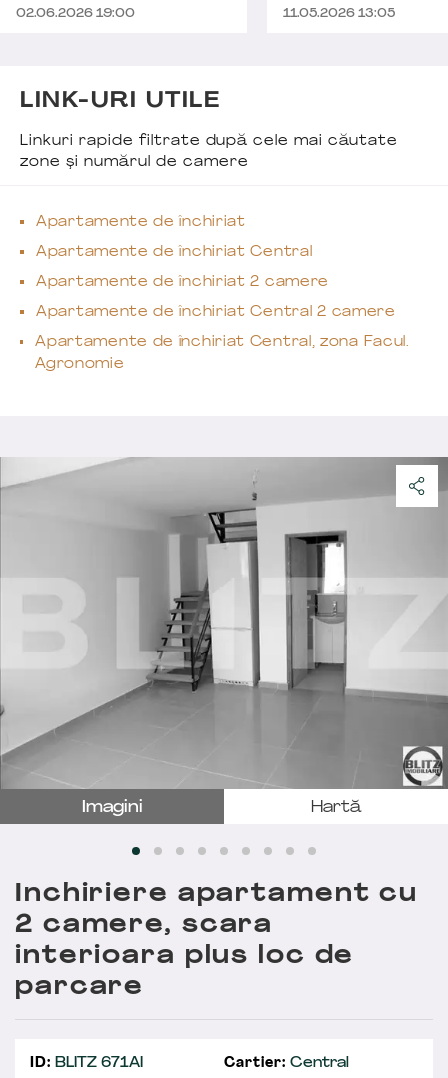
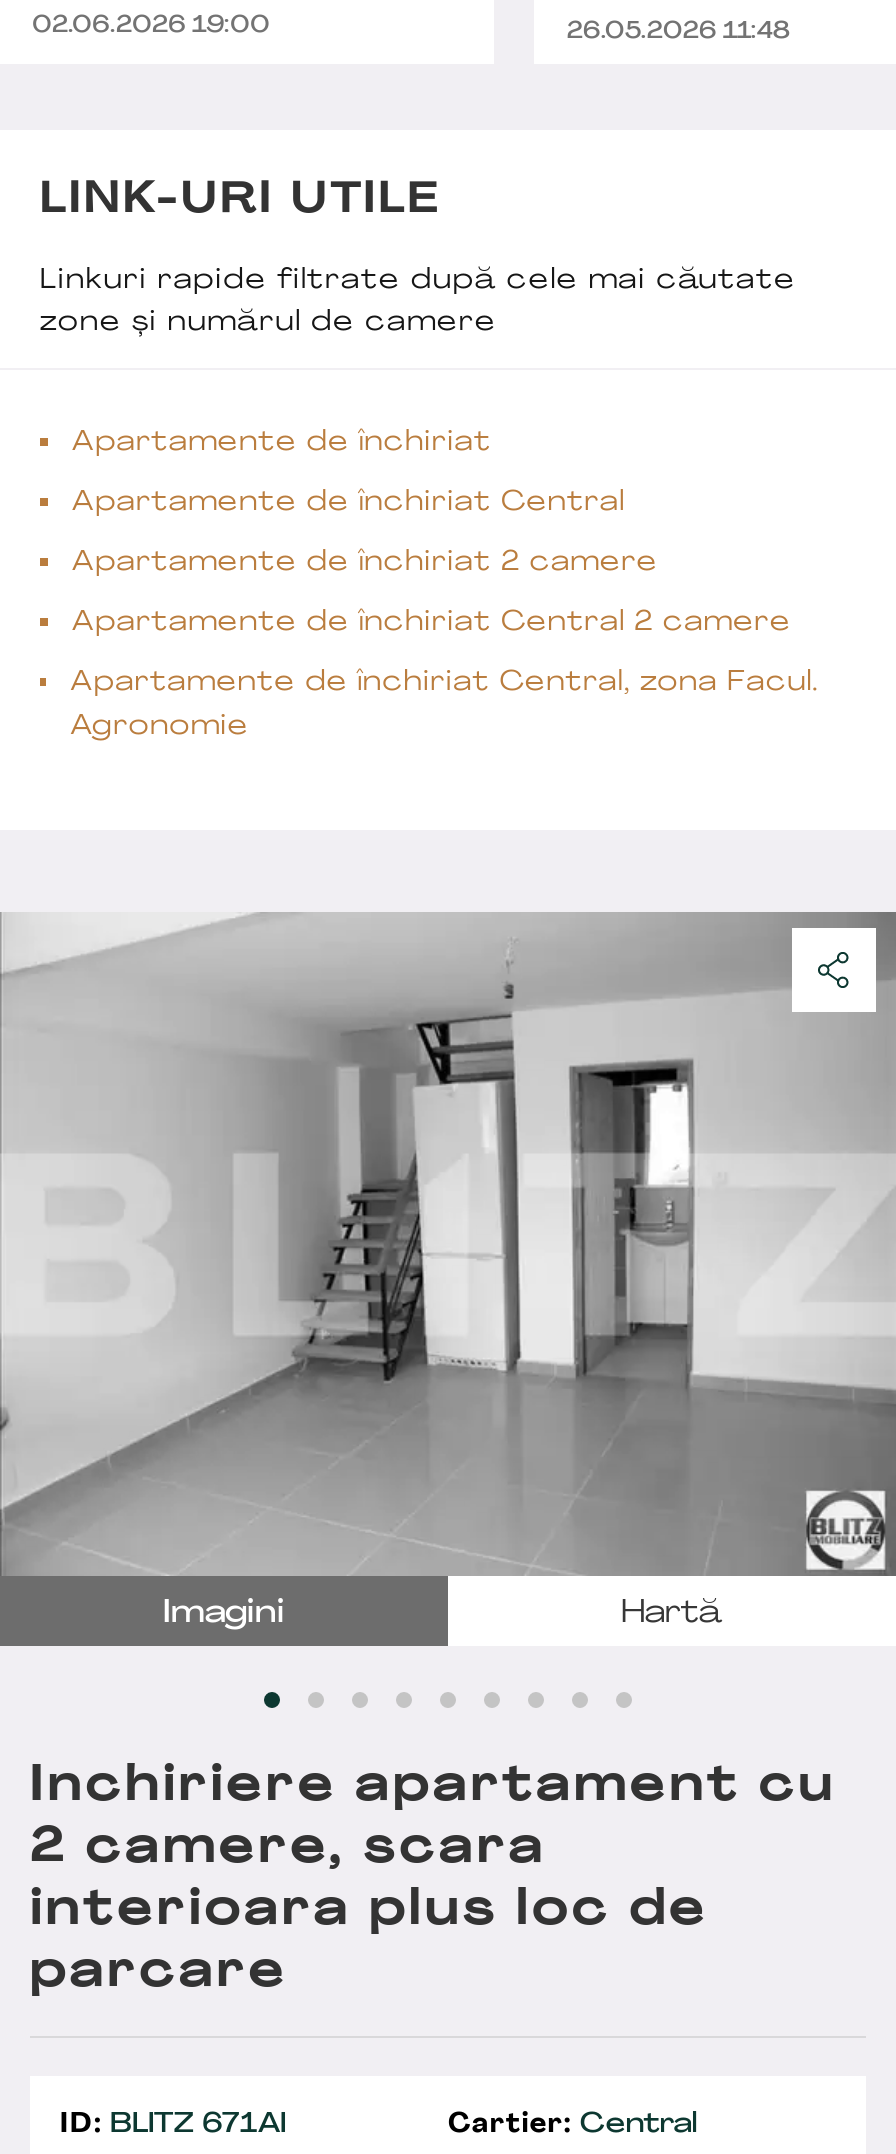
[283,8,395,20] 11.05.2026 13:05 -> [567,20,791,44] 26.05.2026 11:48

